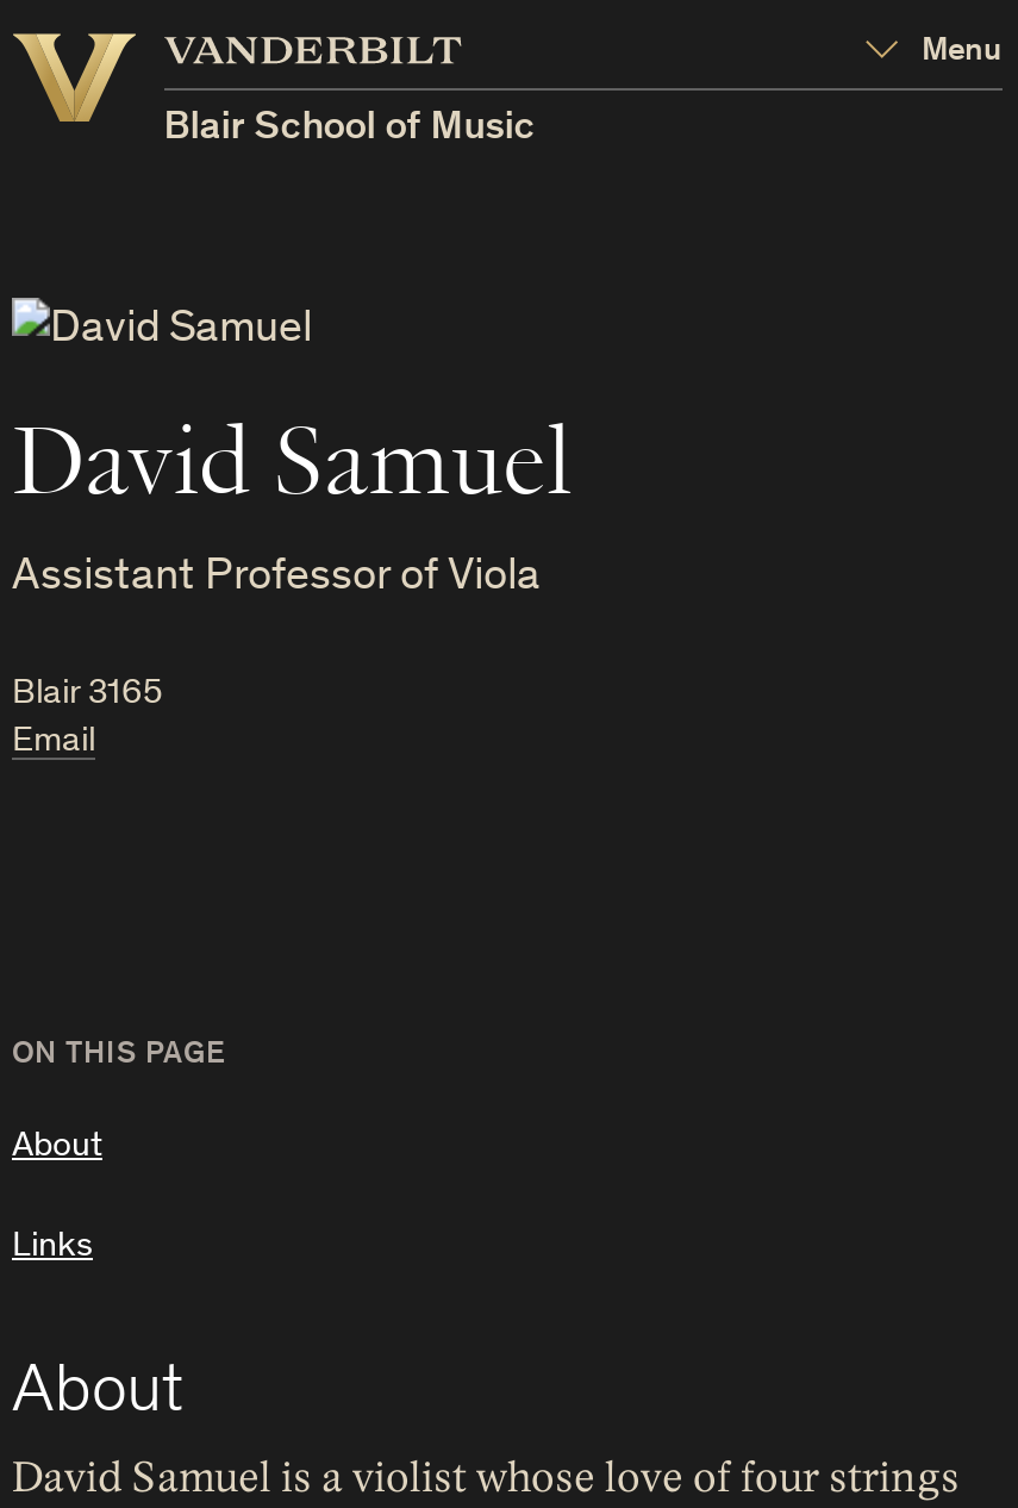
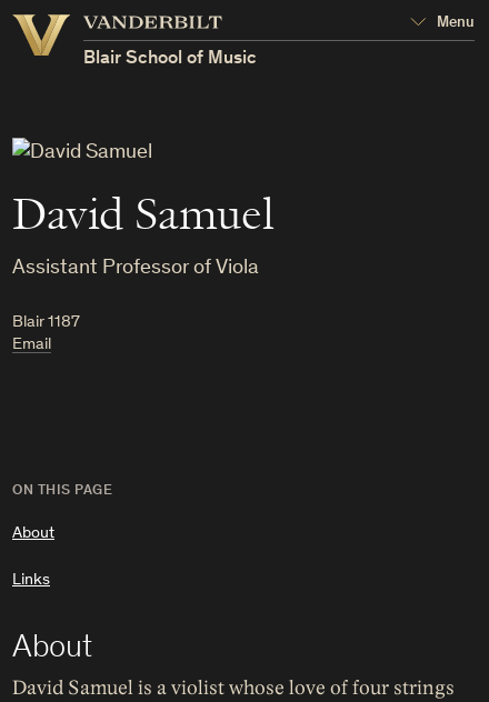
[12,675,162,711] Blair 3165 -> [12,314,80,330] Blair 1187

